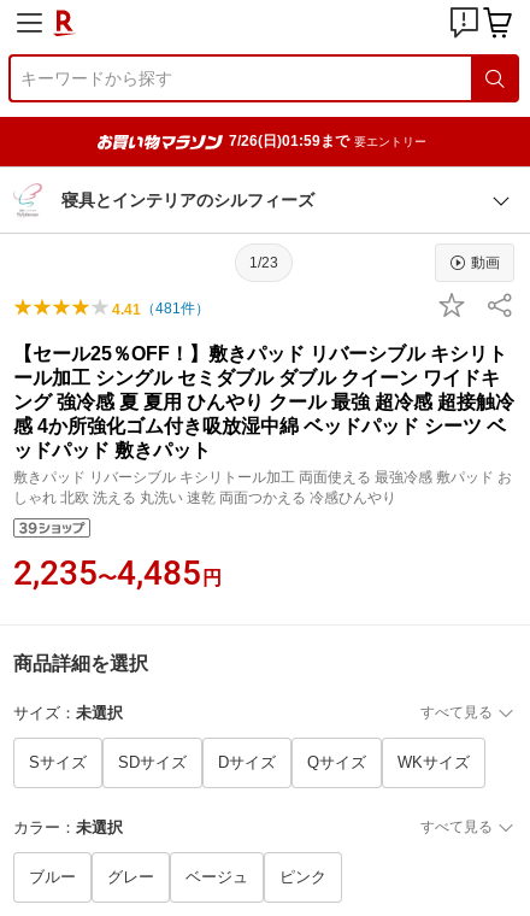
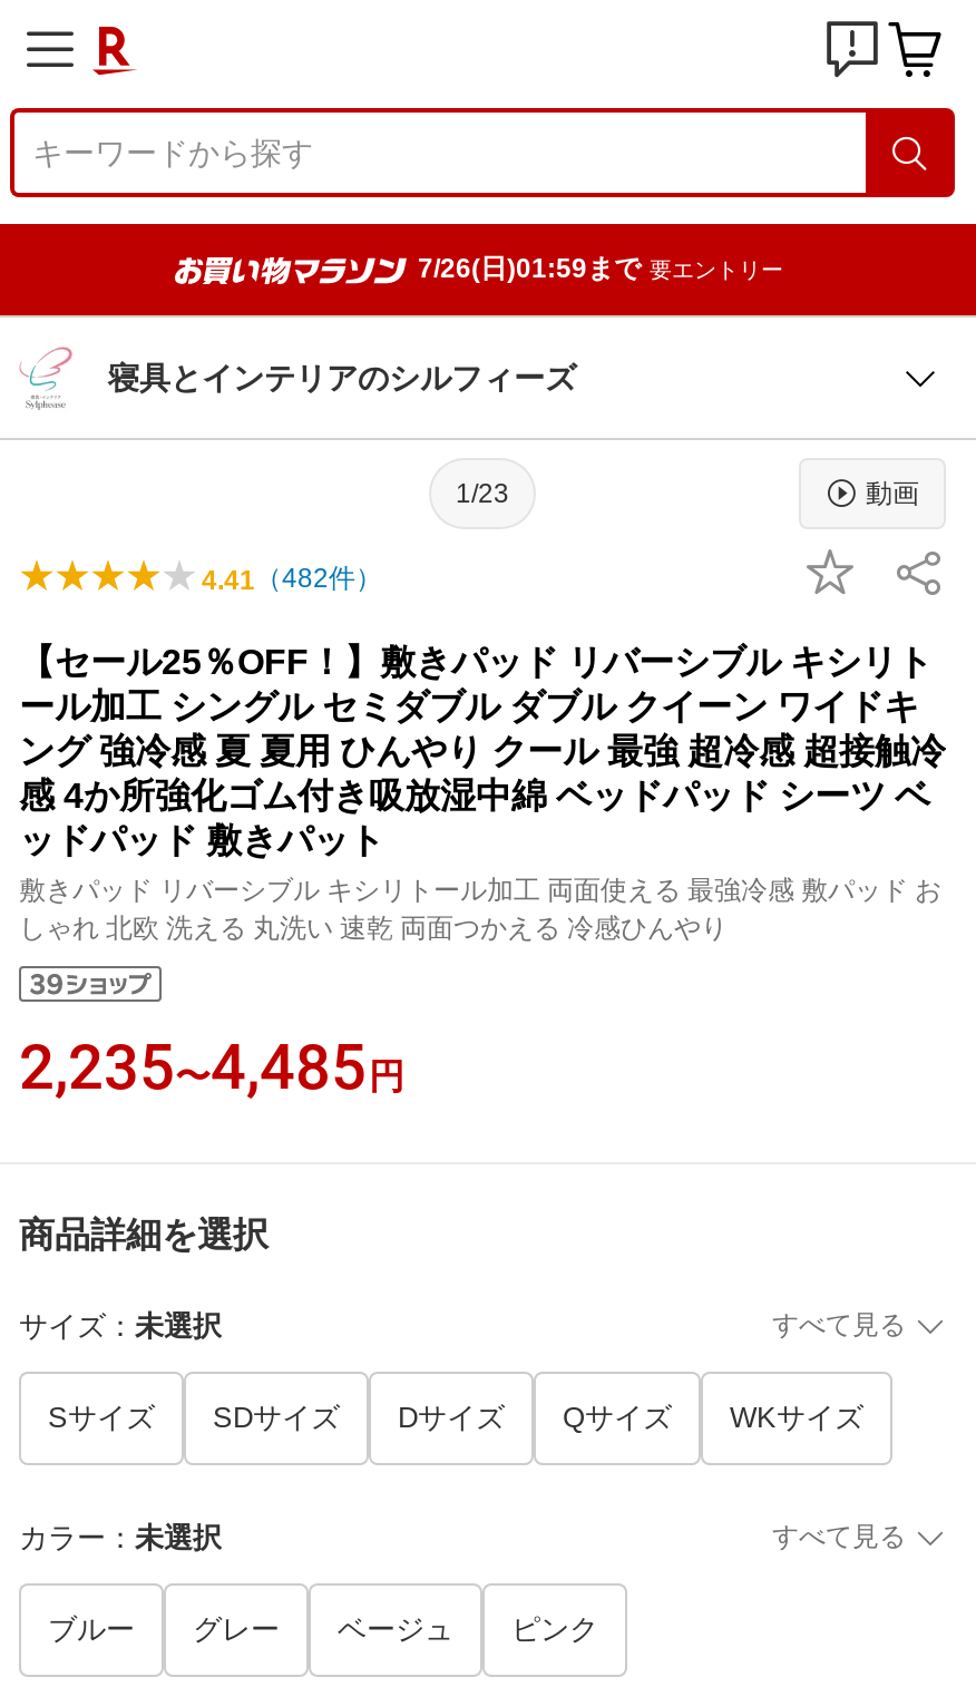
[112,300,210,318] 4.41（481件） -> [202,563,382,596] 4.41（482件）

